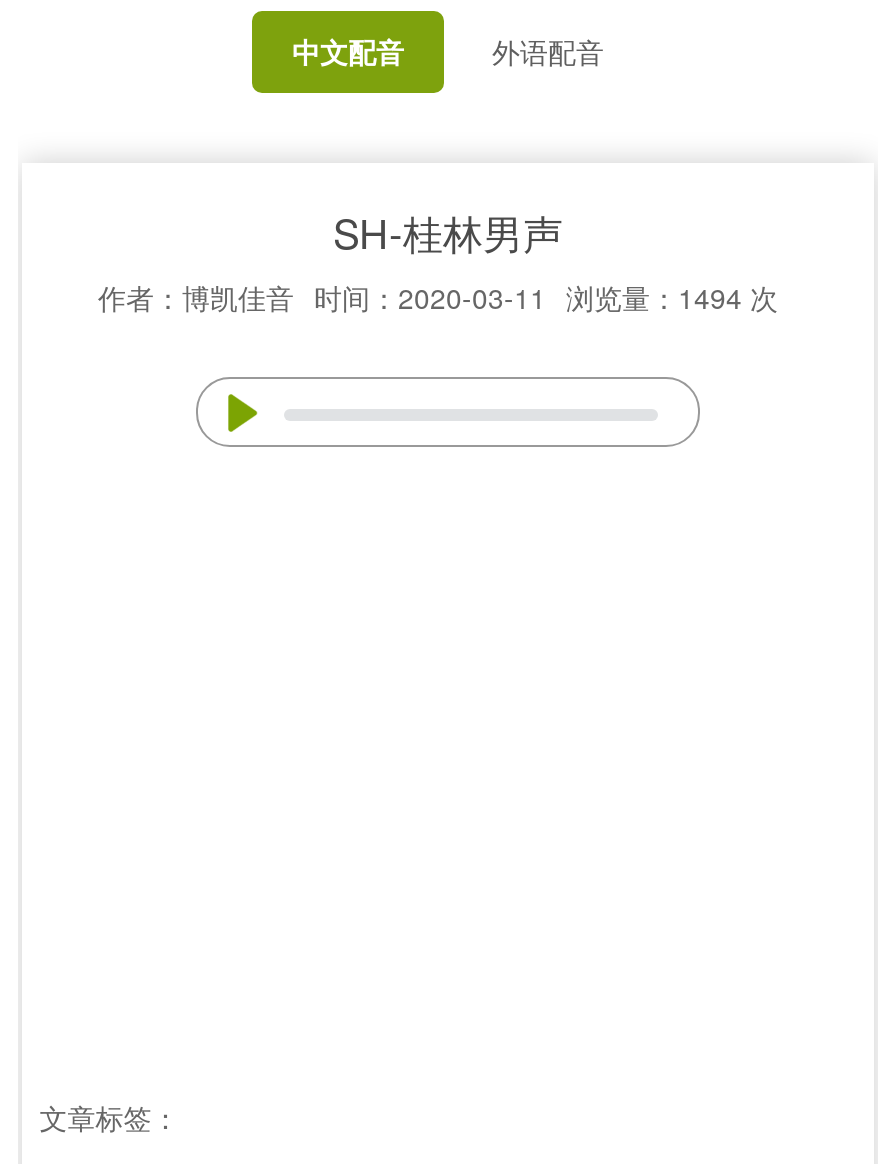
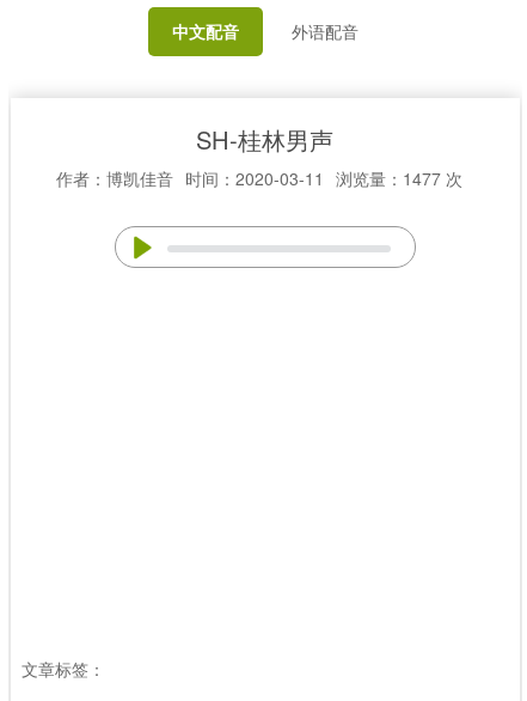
[98,277,778,317] 作者：博凯佳音 时间：2020-03-11 浏览量：1494 次 -> [56,166,462,190] 作者：博凯佳音 时间：2020-03-11 浏览量：1477 次

